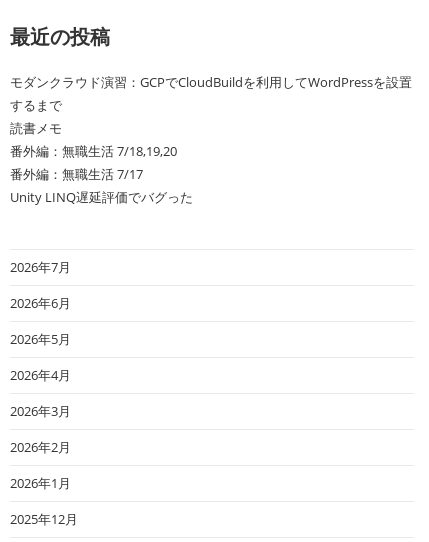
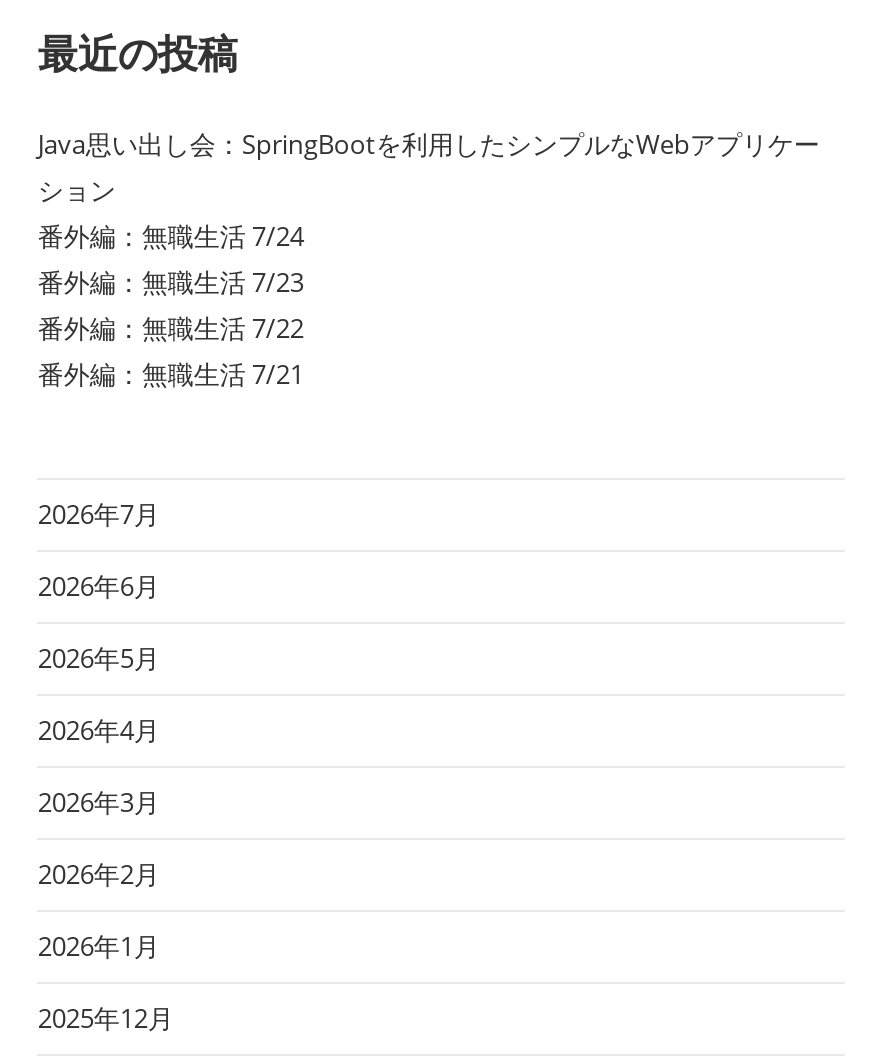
[10,73,412,206] モダンクラウド演習：GCPでCloudBuildを利用してWordPressを設置 | するまで | 読書メモ | 番外編：無職生活 7/18,19,20 | 番外編：無職生活 7/17 | Unity LINQ遅延評価でバグった -> [38,126,820,392] Java思い出し会：SpringBootを利用したシンプルなWebアプリケー | ション | 番外編：無職生活 7/24 | 番外編：無職生活 7/23 | 番外編：無職生活 7/22 | 番外編：無職生活 7/21

